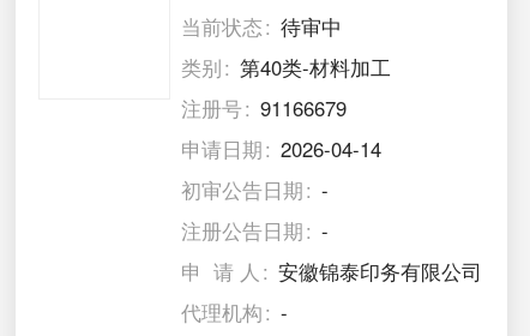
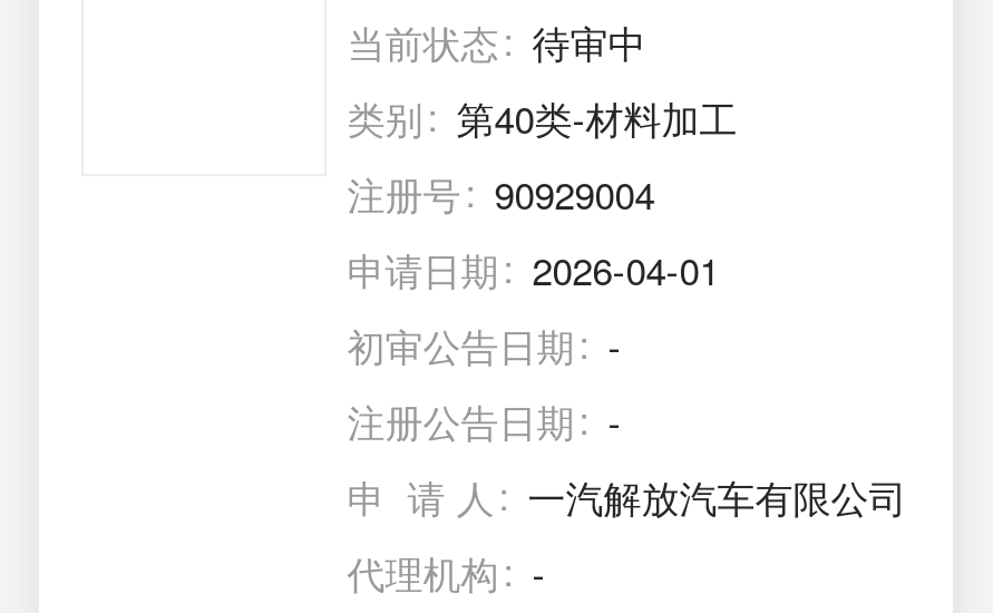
[181,94,347,123] 注册号 91166679 -> [347,166,655,220] 注册号 90929004
[181,135,382,164] 申请日期 2026-04-14 -> [347,242,720,295] 申请日期 2026-04-01
[279,257,482,286] 安徽锦泰印务有限公司 -> [528,469,907,523] 一汽解放汽车有限公司

